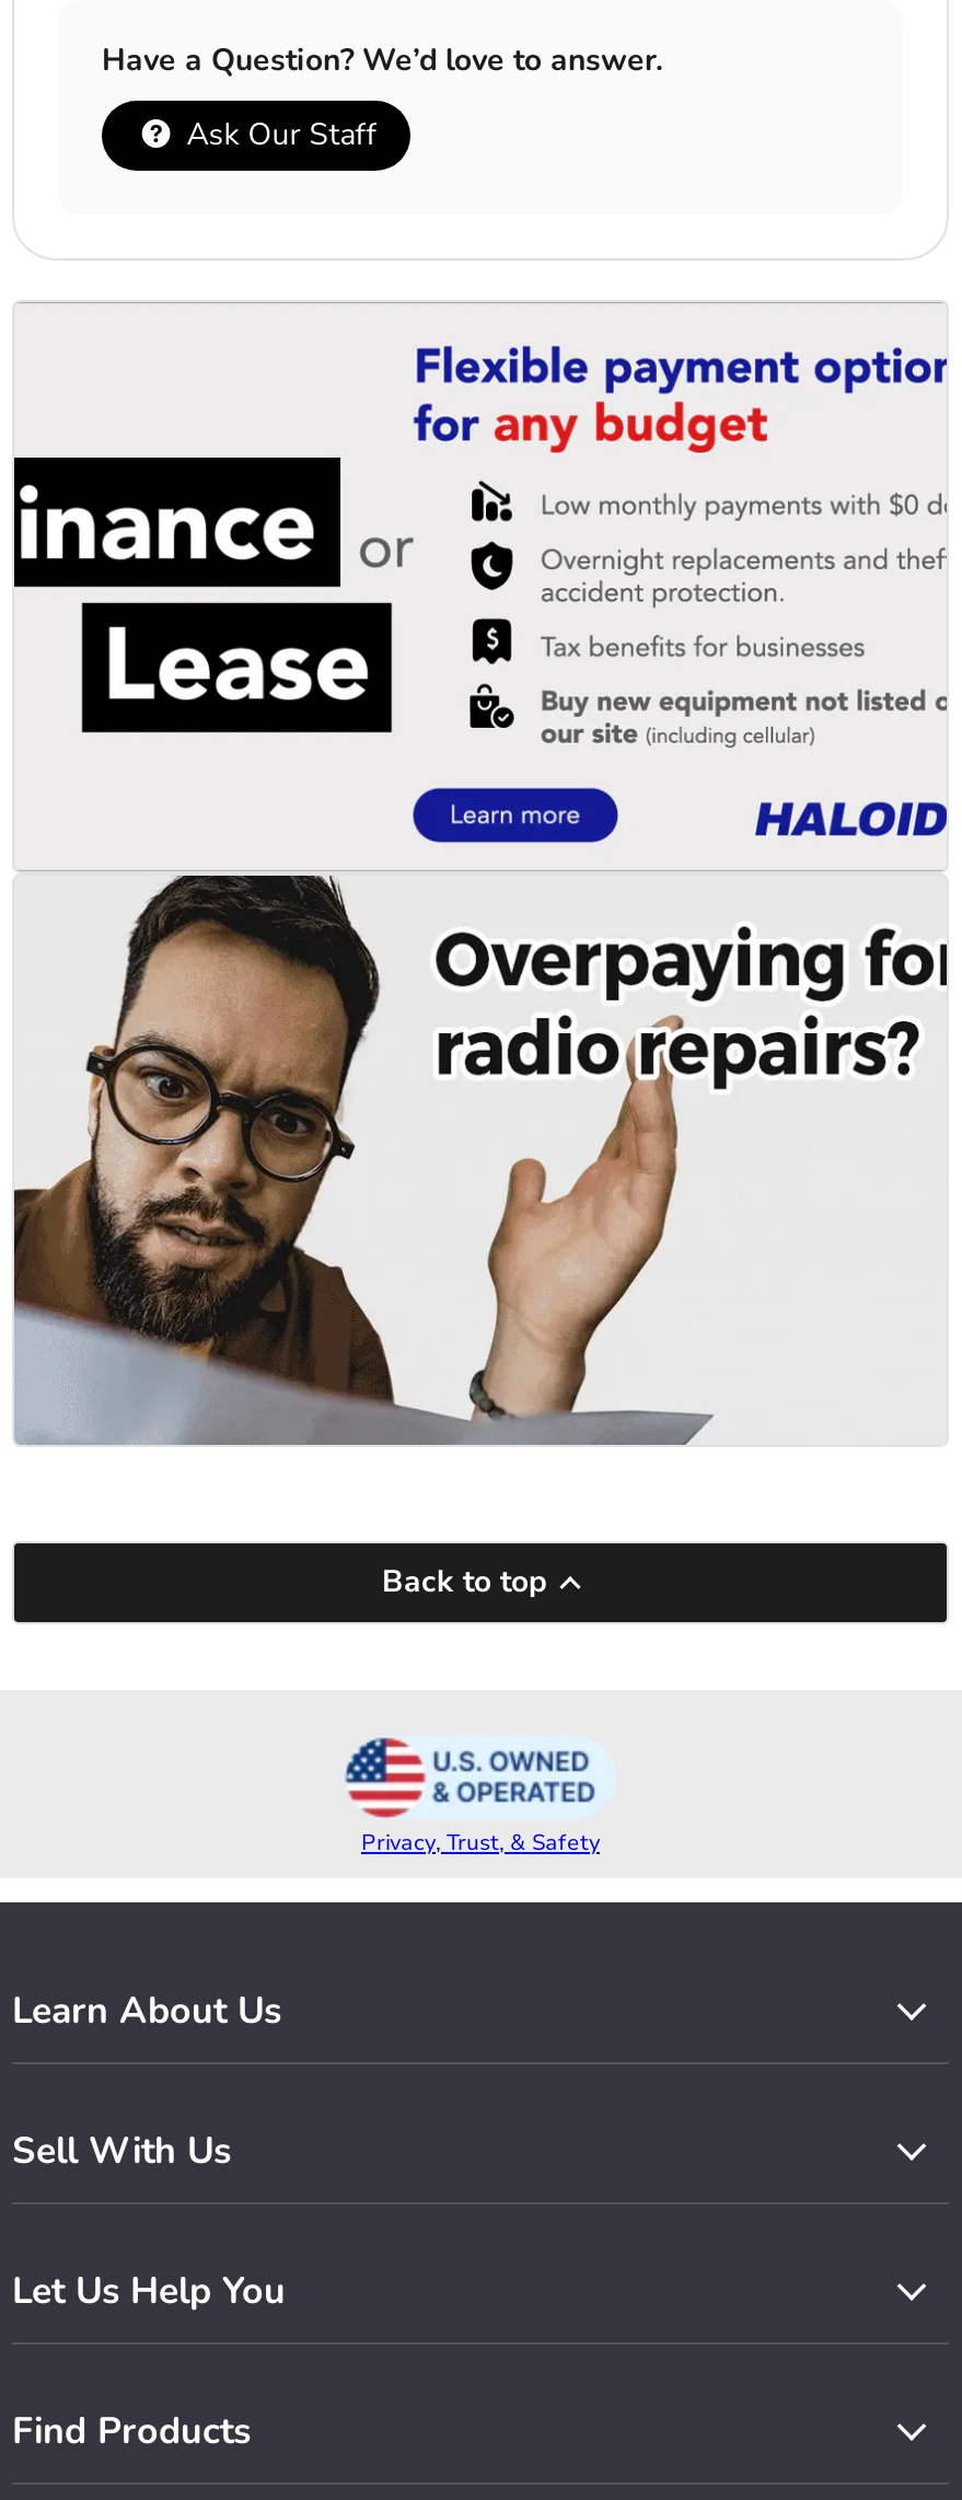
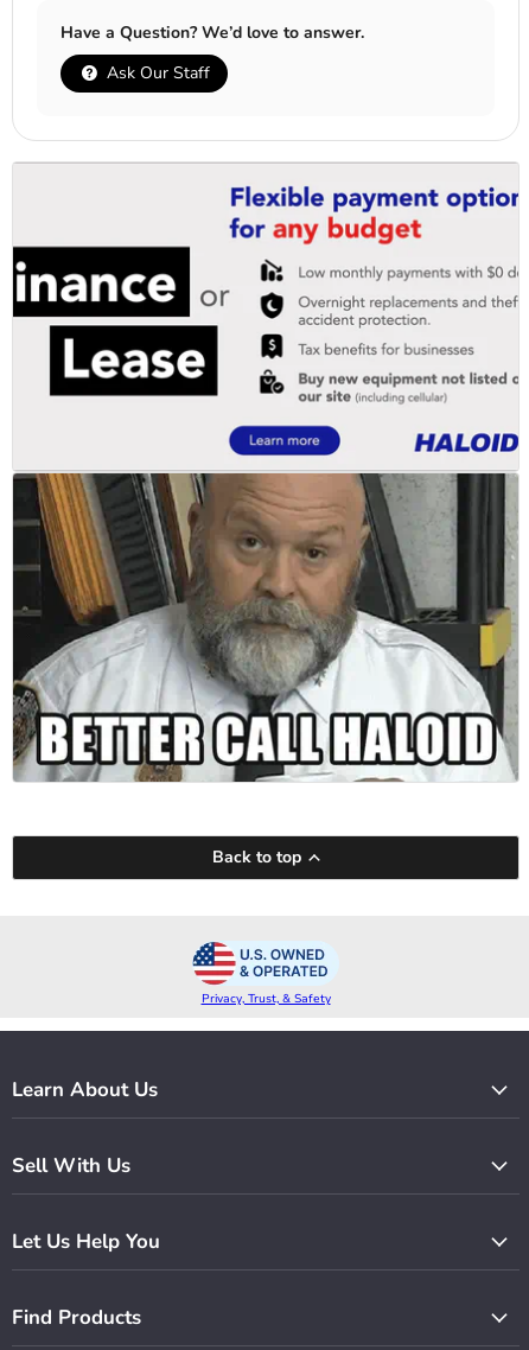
[14,873,947,1447] [image] -> [12,472,518,783] [image]

